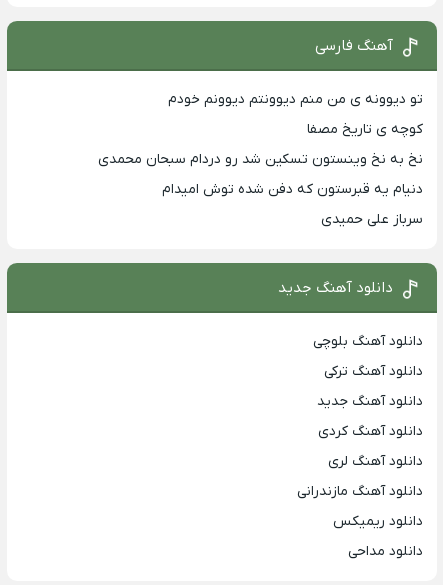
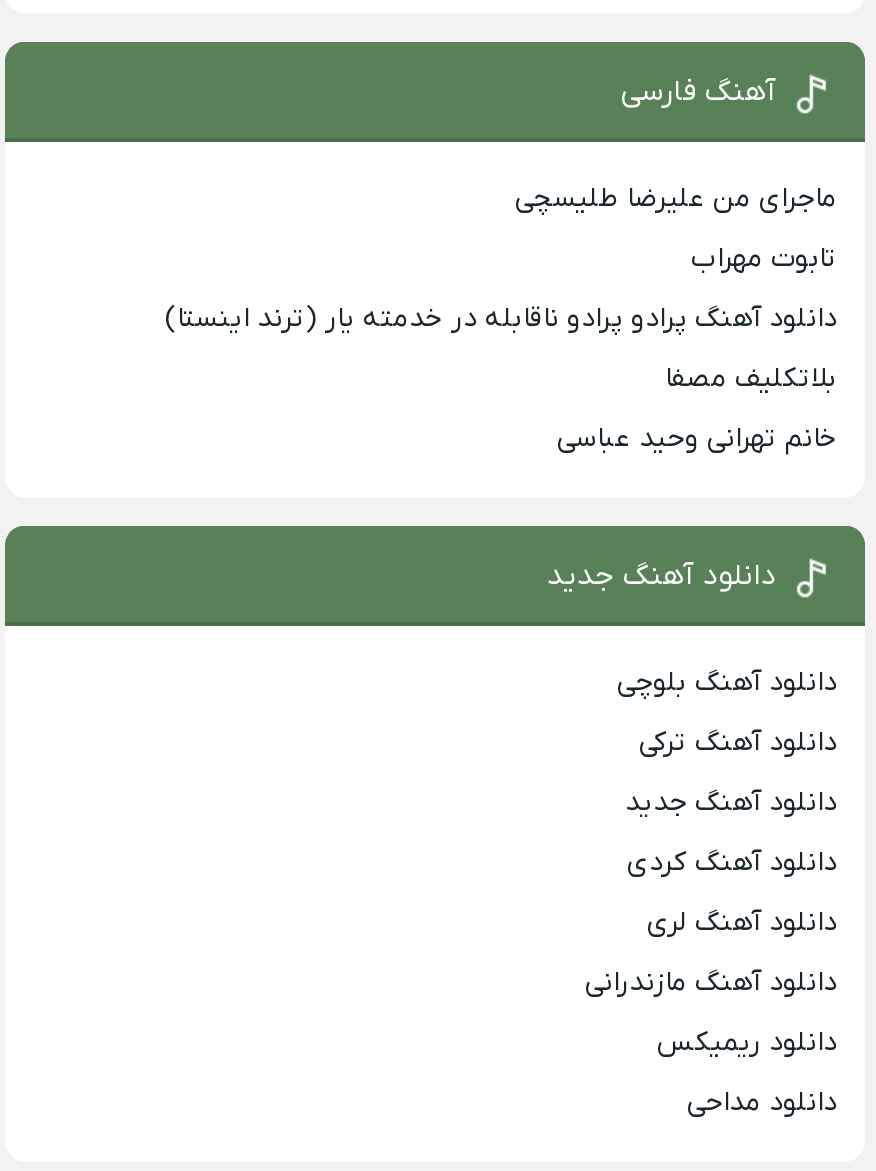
[168,90,423,109] تو دیوونه ی من منم دیوونتم دیوونم خودم -> [515,180,837,218] ماجرای من علیرضا طلیسچی
[307,120,423,139] کوچه ی تاریخ مصفا -> [691,240,837,278] تابوت مهراب
[98,150,423,169] نخ به نخ وینستون تسکین شد رو دردام سبحان محمدی -> [165,300,837,338] دانلود آهنگ پرادو پرادو ناقابله در خدمته یار (ترند اینستا)
[162,180,423,199] دنیام یه قبرستون که دفن شده توش امیدام -> [665,360,837,398] بلاتکلیف مصفا
[321,210,423,229] سرباز علی حمیدی -> [557,420,837,458] خانم تهرانی وحید عباسی

